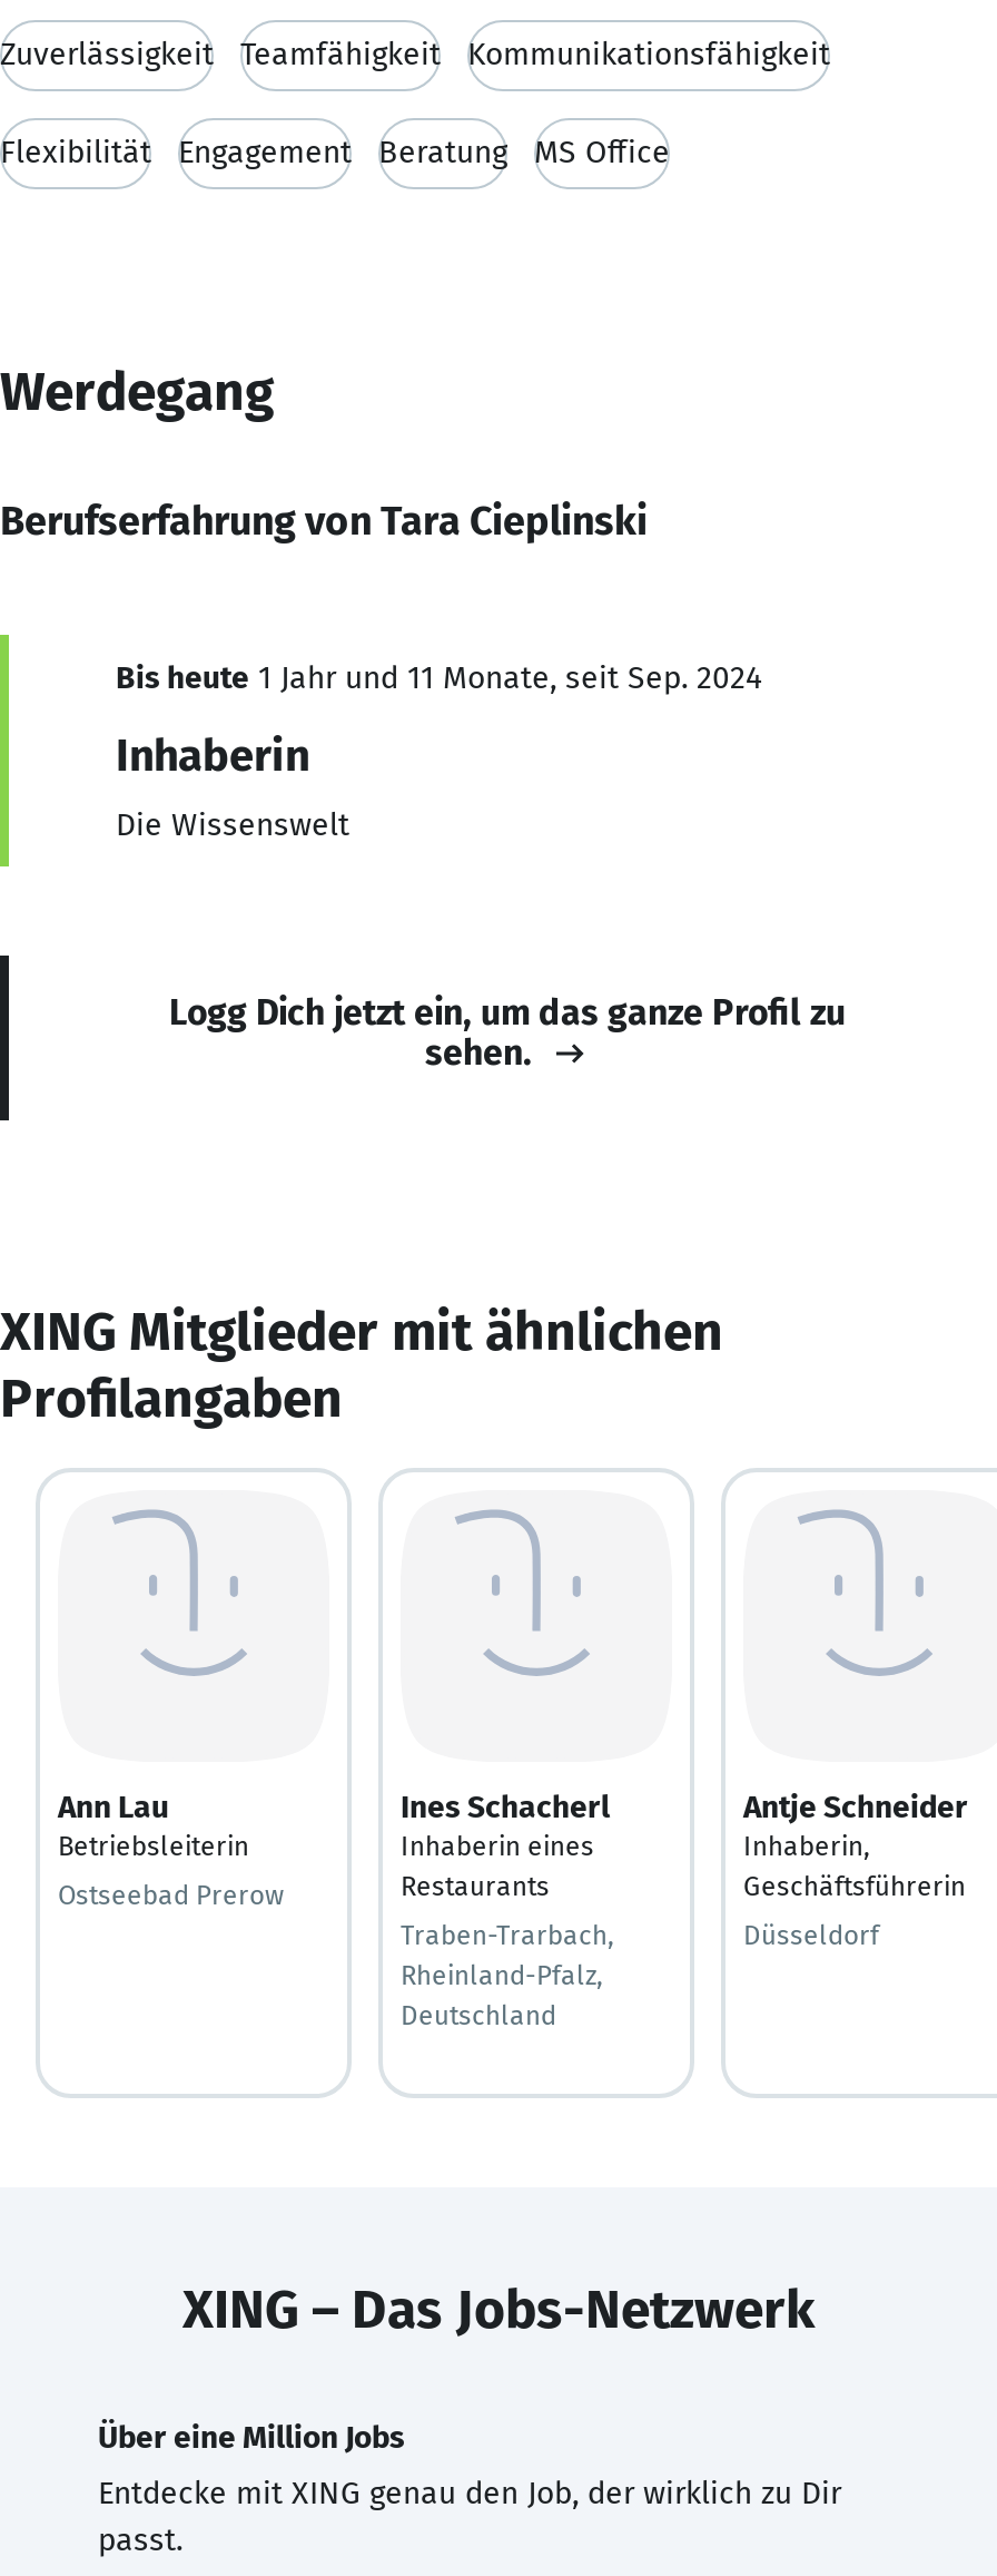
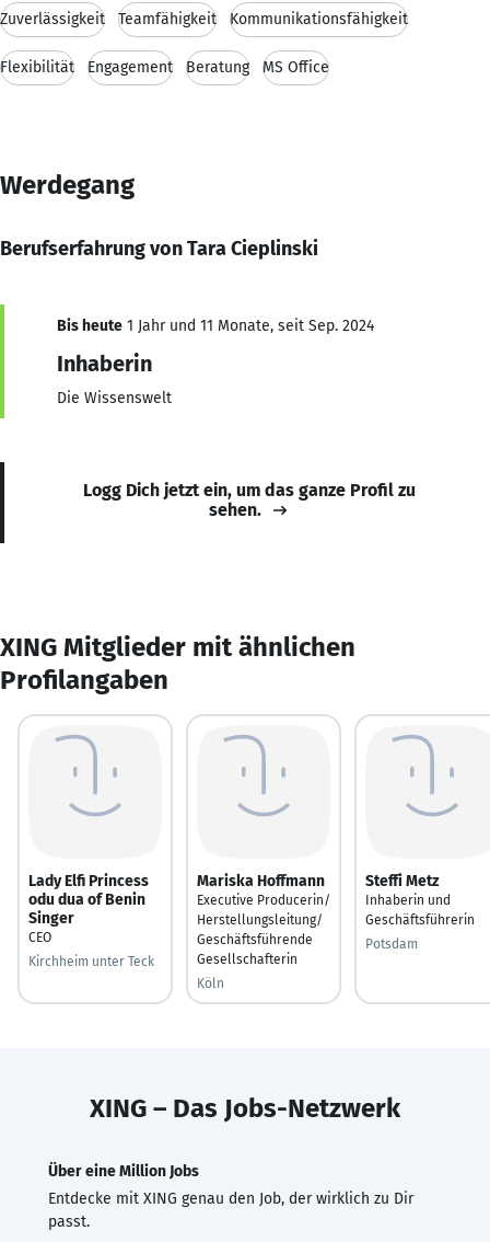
[58,1787,249,1861] Ann Lau | Betriebsleiterin -> [28,871,149,945] Lady Elfi Princess | odu dua of Benin | Singer | CEO
[401,1787,610,1901] Ines Schacherl | Inhaberin eines | Restaurants -> [197,871,330,967] Mariska Hoffmann | Executive Producerin/ | Herstellungsleitung/ | Geschäftsführende | Gesellschafterin
[743,1787,968,1861] Antje Schneider | Inhaberin, -> [365,871,451,907] Steffi Metz | Inhaberin und
[58,1879,285,1910] Ostseebad Prerow -> [28,953,154,969] Kirchheim unter Teck
[401,1919,614,2030] Traben-Trarbach, | Rheinland-Pfalz, | Deutschland -> [197,975,224,991] Köln
[743,1919,879,1950] Düsseldorf -> [365,936,418,951] Potsdam

